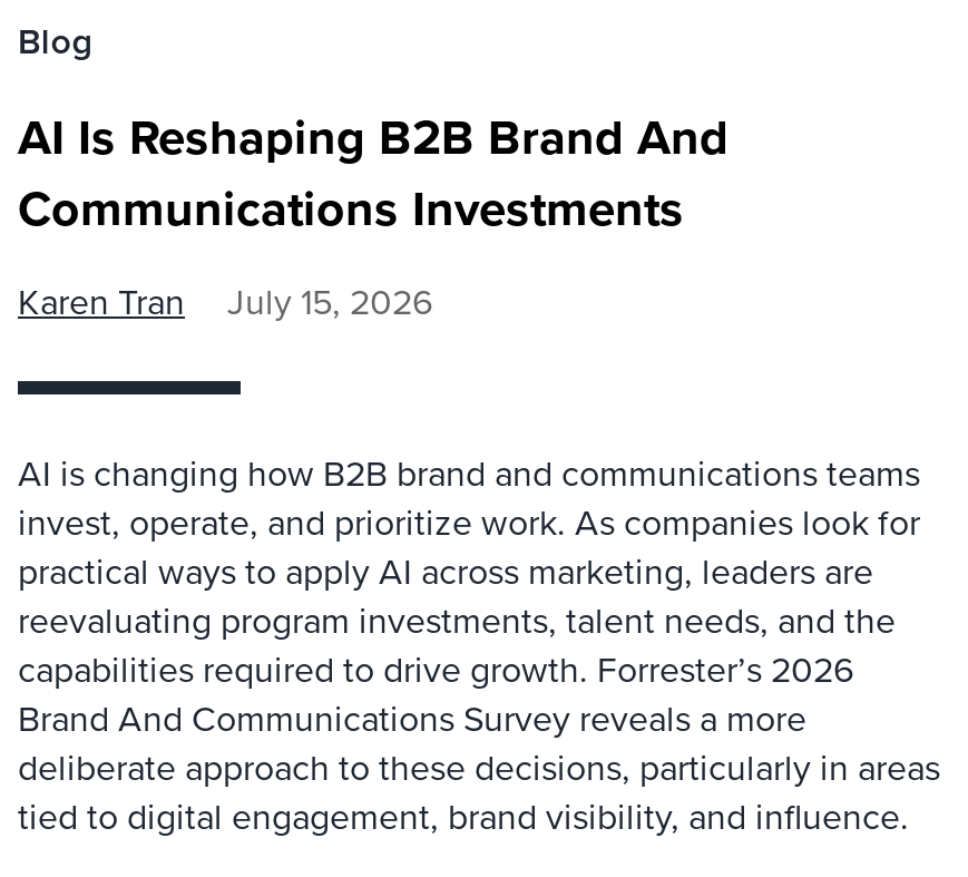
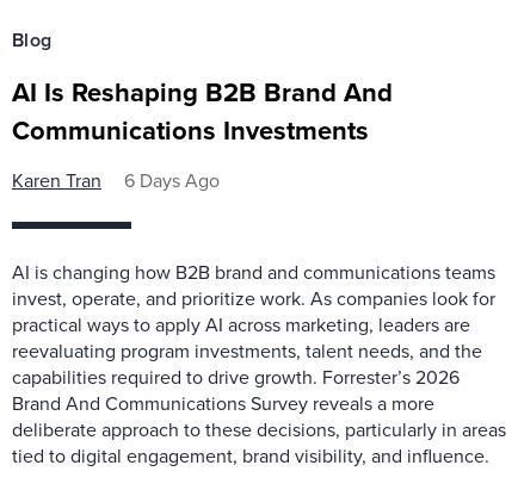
[18,276,432,328] Karen Tran July 15, 2026 -> [12,167,220,193] Karen Tran 6 Days Ago

